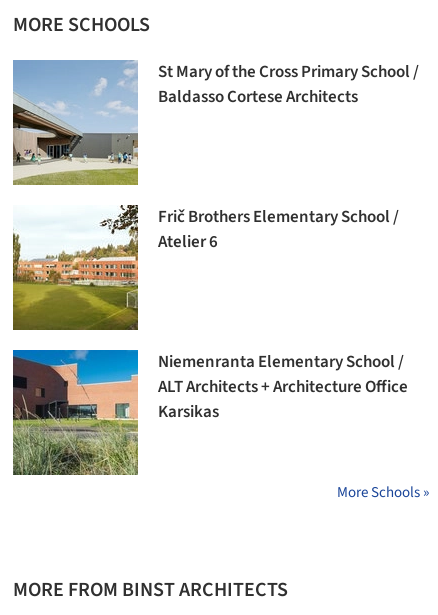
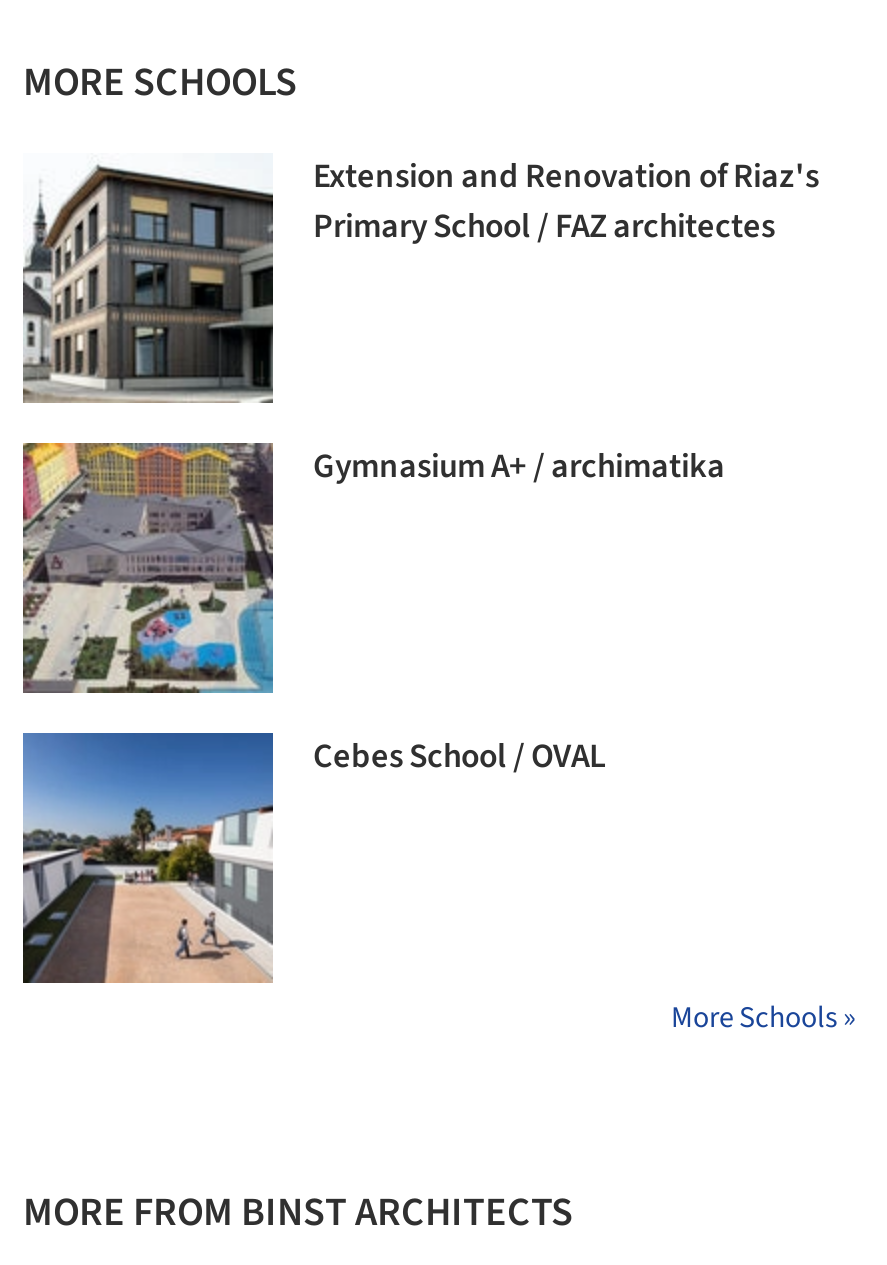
[12,59,419,186] [image] | St Mary of the Cross Primary School / | Baldasso Cortese Architects -> [23,153,819,403] [image] | Extension and Renovation of Riaz's | Primary School / FAZ architectes
[12,205,399,331] [image] | Frič Brothers Elementary School / | Atelier 6 -> [21,441,725,695] [image] | Gymnasium А+ / archimatika
[12,350,408,475] [image] | Niemenranta Elementary School / | ALT Architects + Architecture Office | Karsikas -> [21,733,607,983] [image] | Cebes School / OVAL

